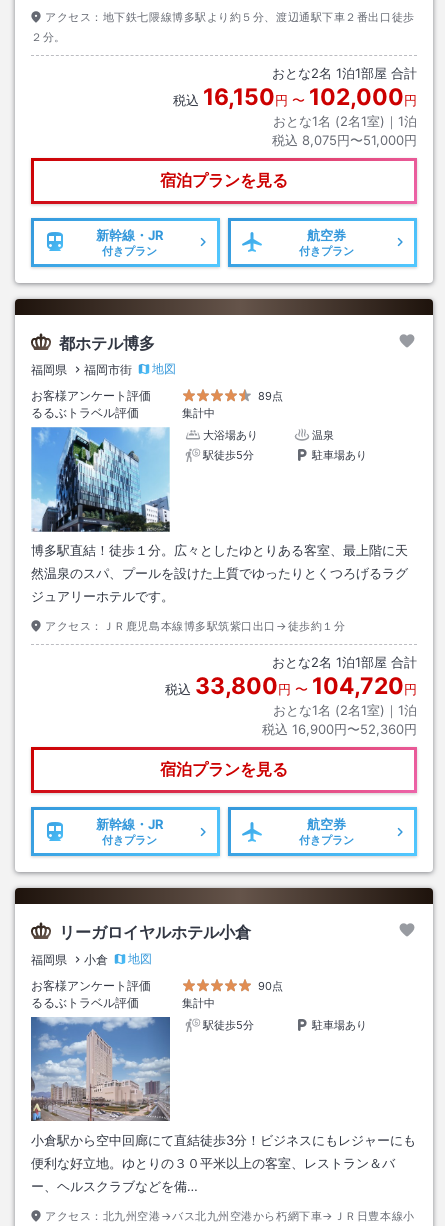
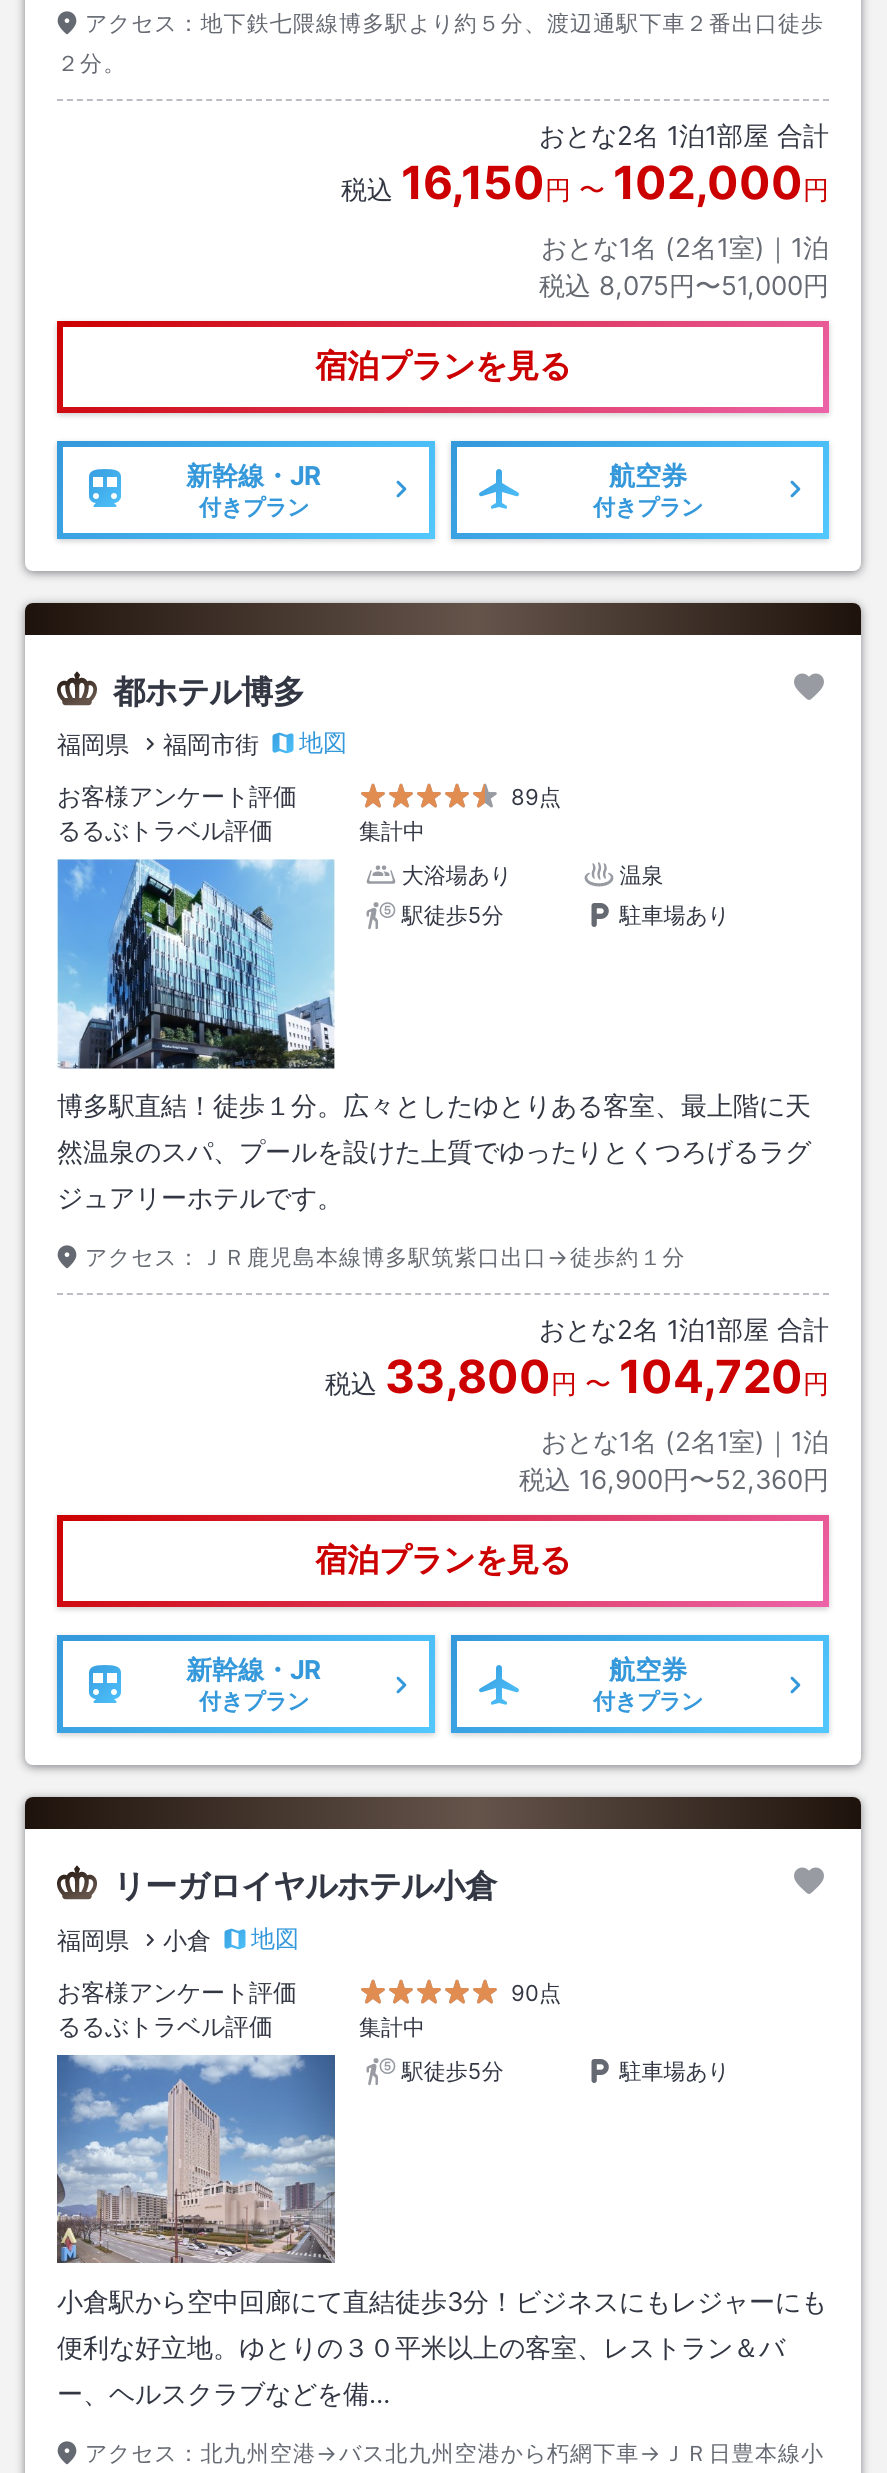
[272,65,417,81] おとな2名1泊1部屋 合計 -> [539,118,829,150] おとな2名 1泊1部屋 合計
[272,654,417,670] おとな2名1泊1部屋 合計 -> [539,1314,829,1346] おとな2名 1泊1部屋 合計

